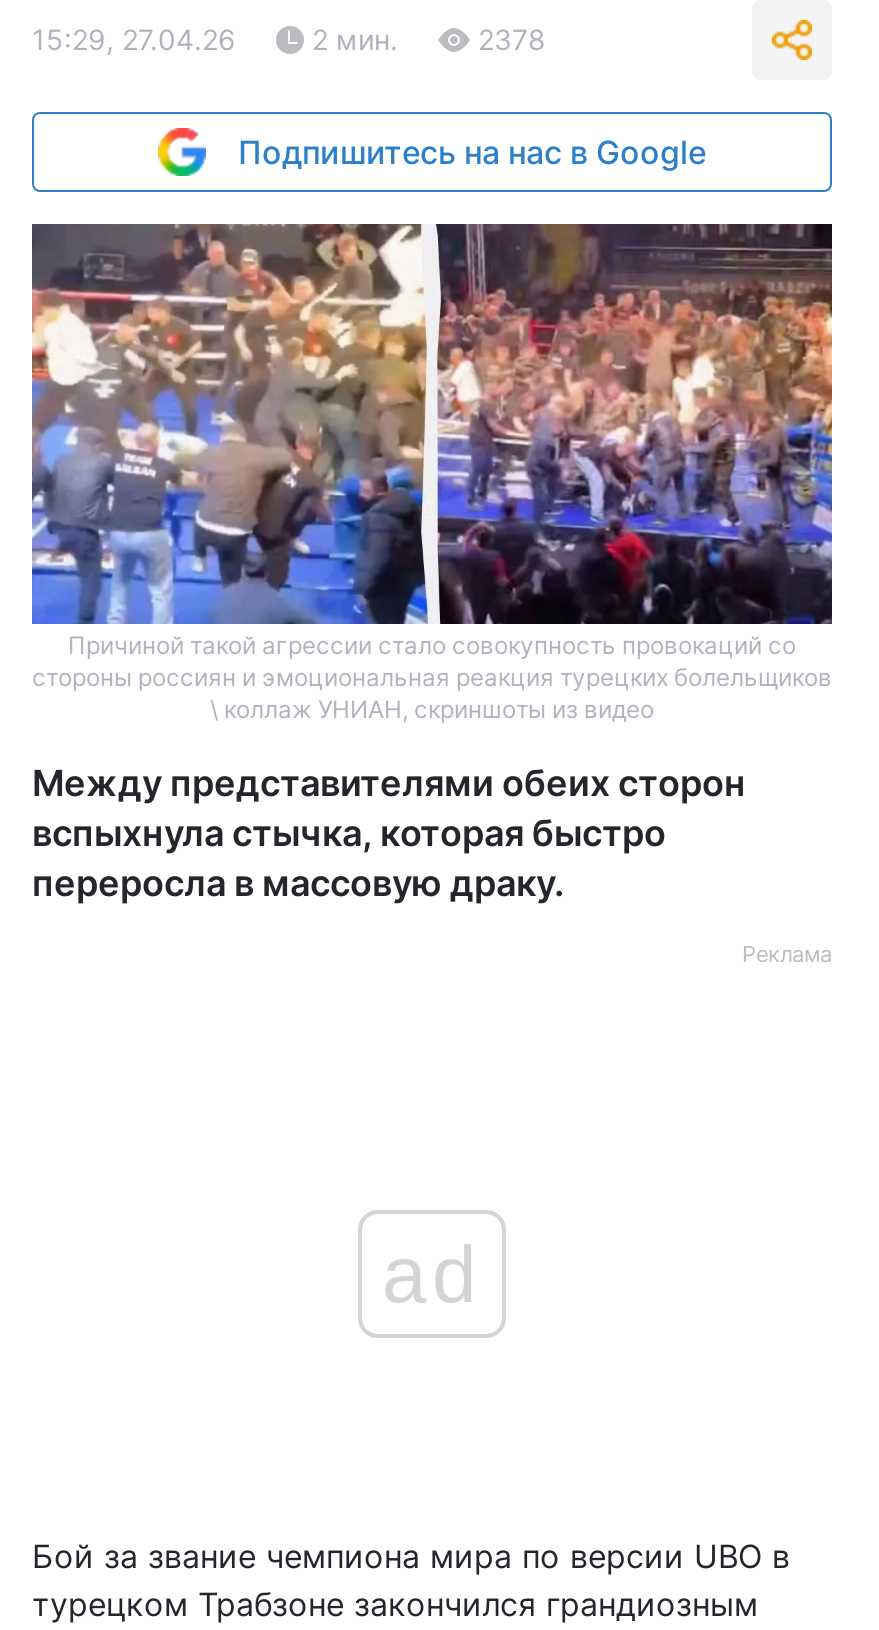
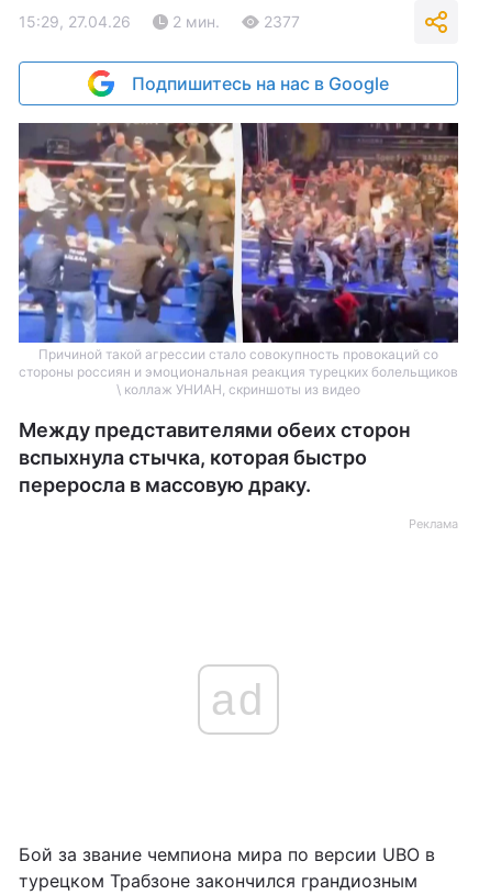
[478,22,546,56] 2378 -> [264,12,300,31] 2377

